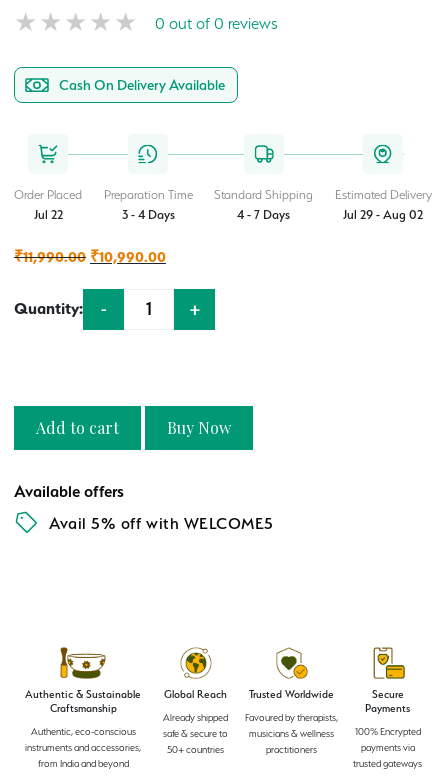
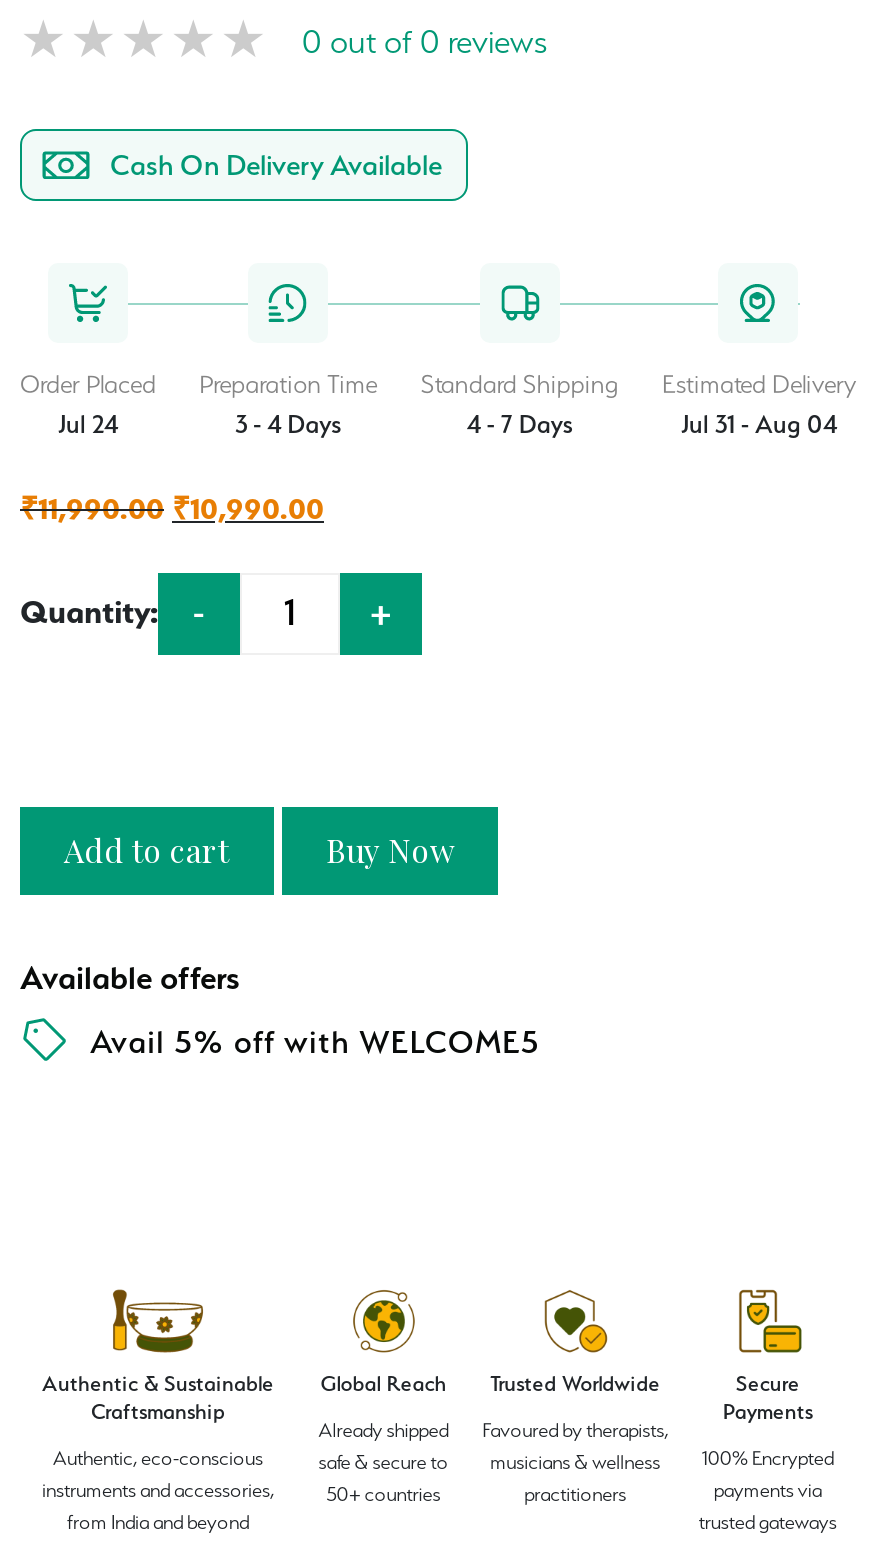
[33,207,62,222] Jul 22 -> [58,409,118,439] Jul 24
[343,207,423,222] Jul 29 - Aug 02 -> [681,409,837,439] Jul 31 - Aug 04

